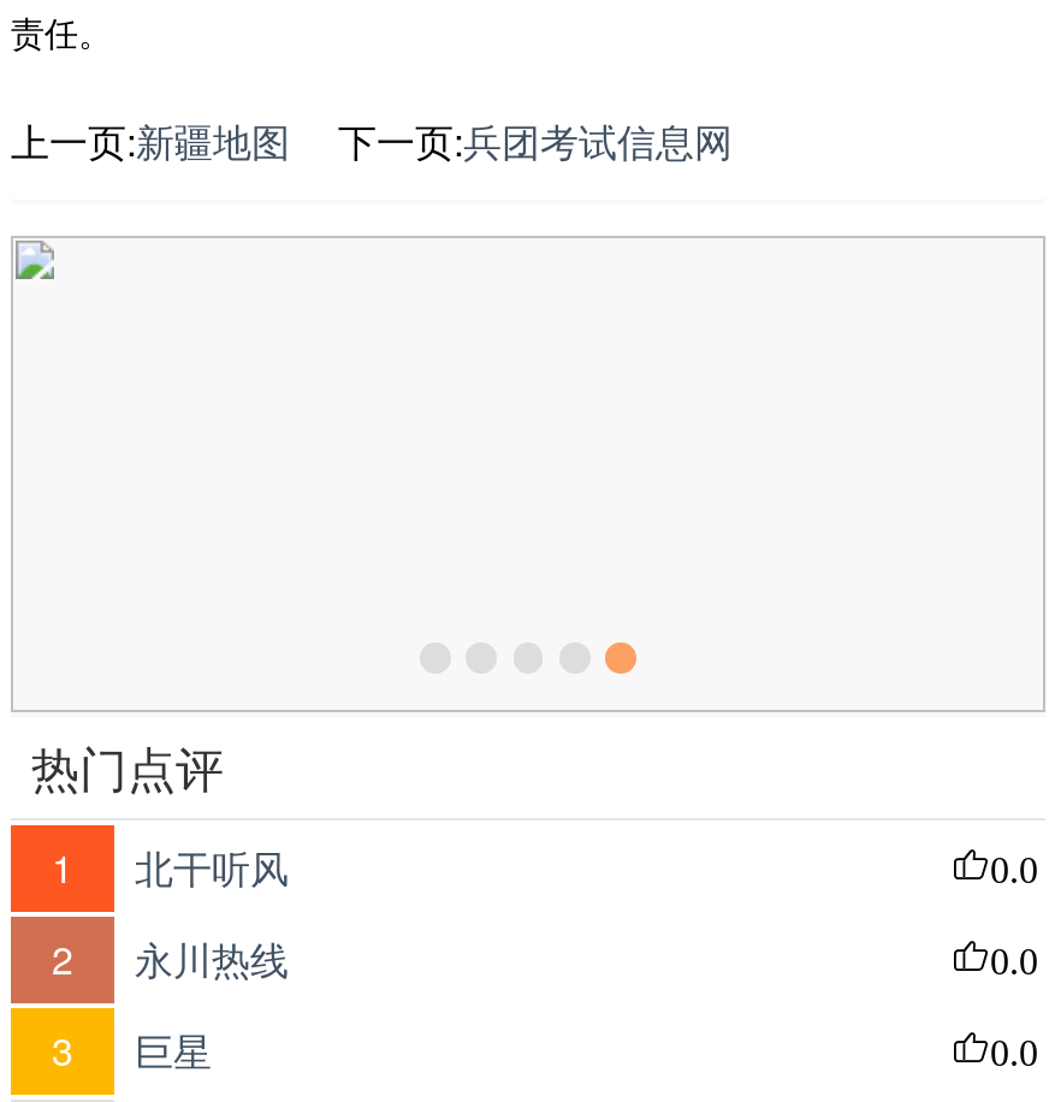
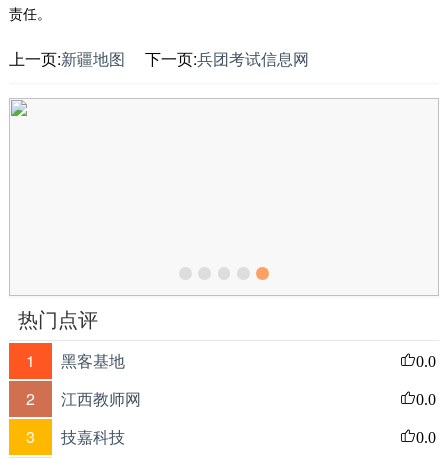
[135,841,289,896] 北干听风 -> [60,349,124,372] 黑客基地
[135,932,289,987] 永川热线 -> [60,387,140,410] 江西教师网
[135,1024,212,1079] 巨星 -> [60,425,124,448] 技嘉科技

